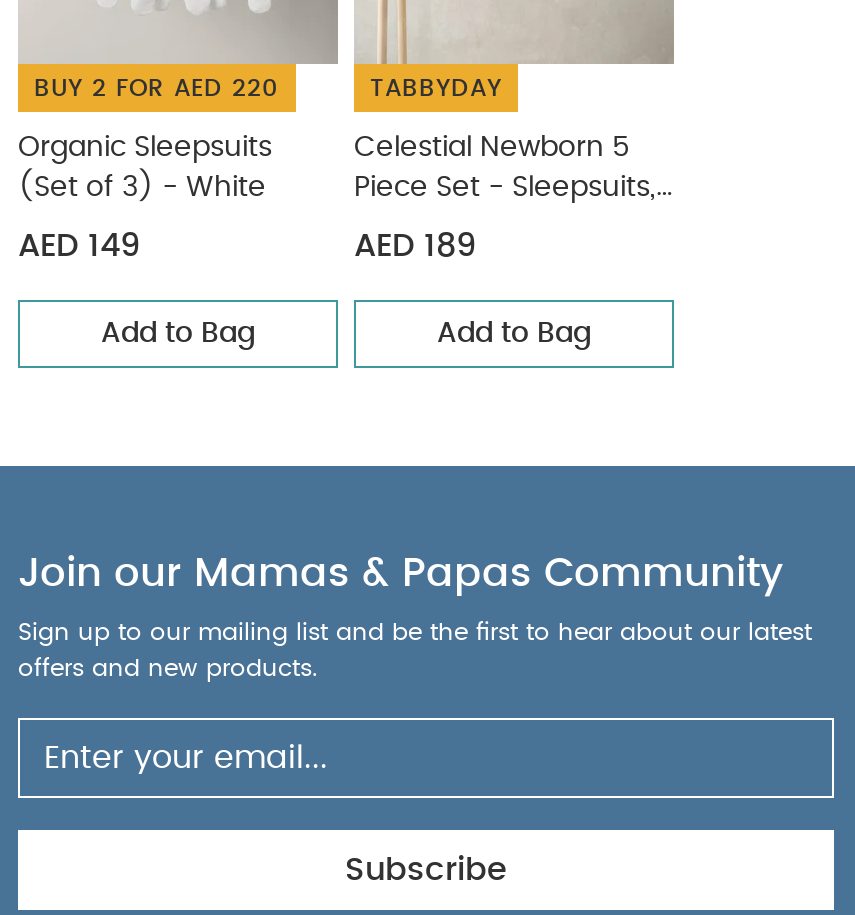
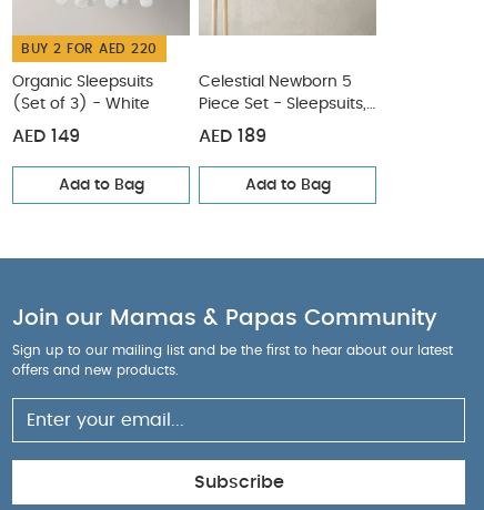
[370,75,502,99] TABBYDAY -> none

